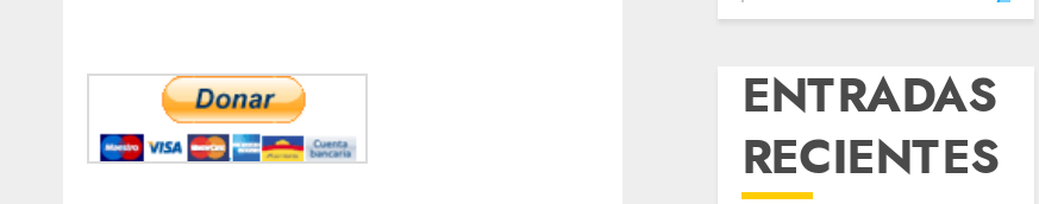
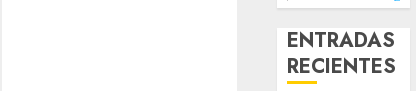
[96,74,356,166] [image] -> none

